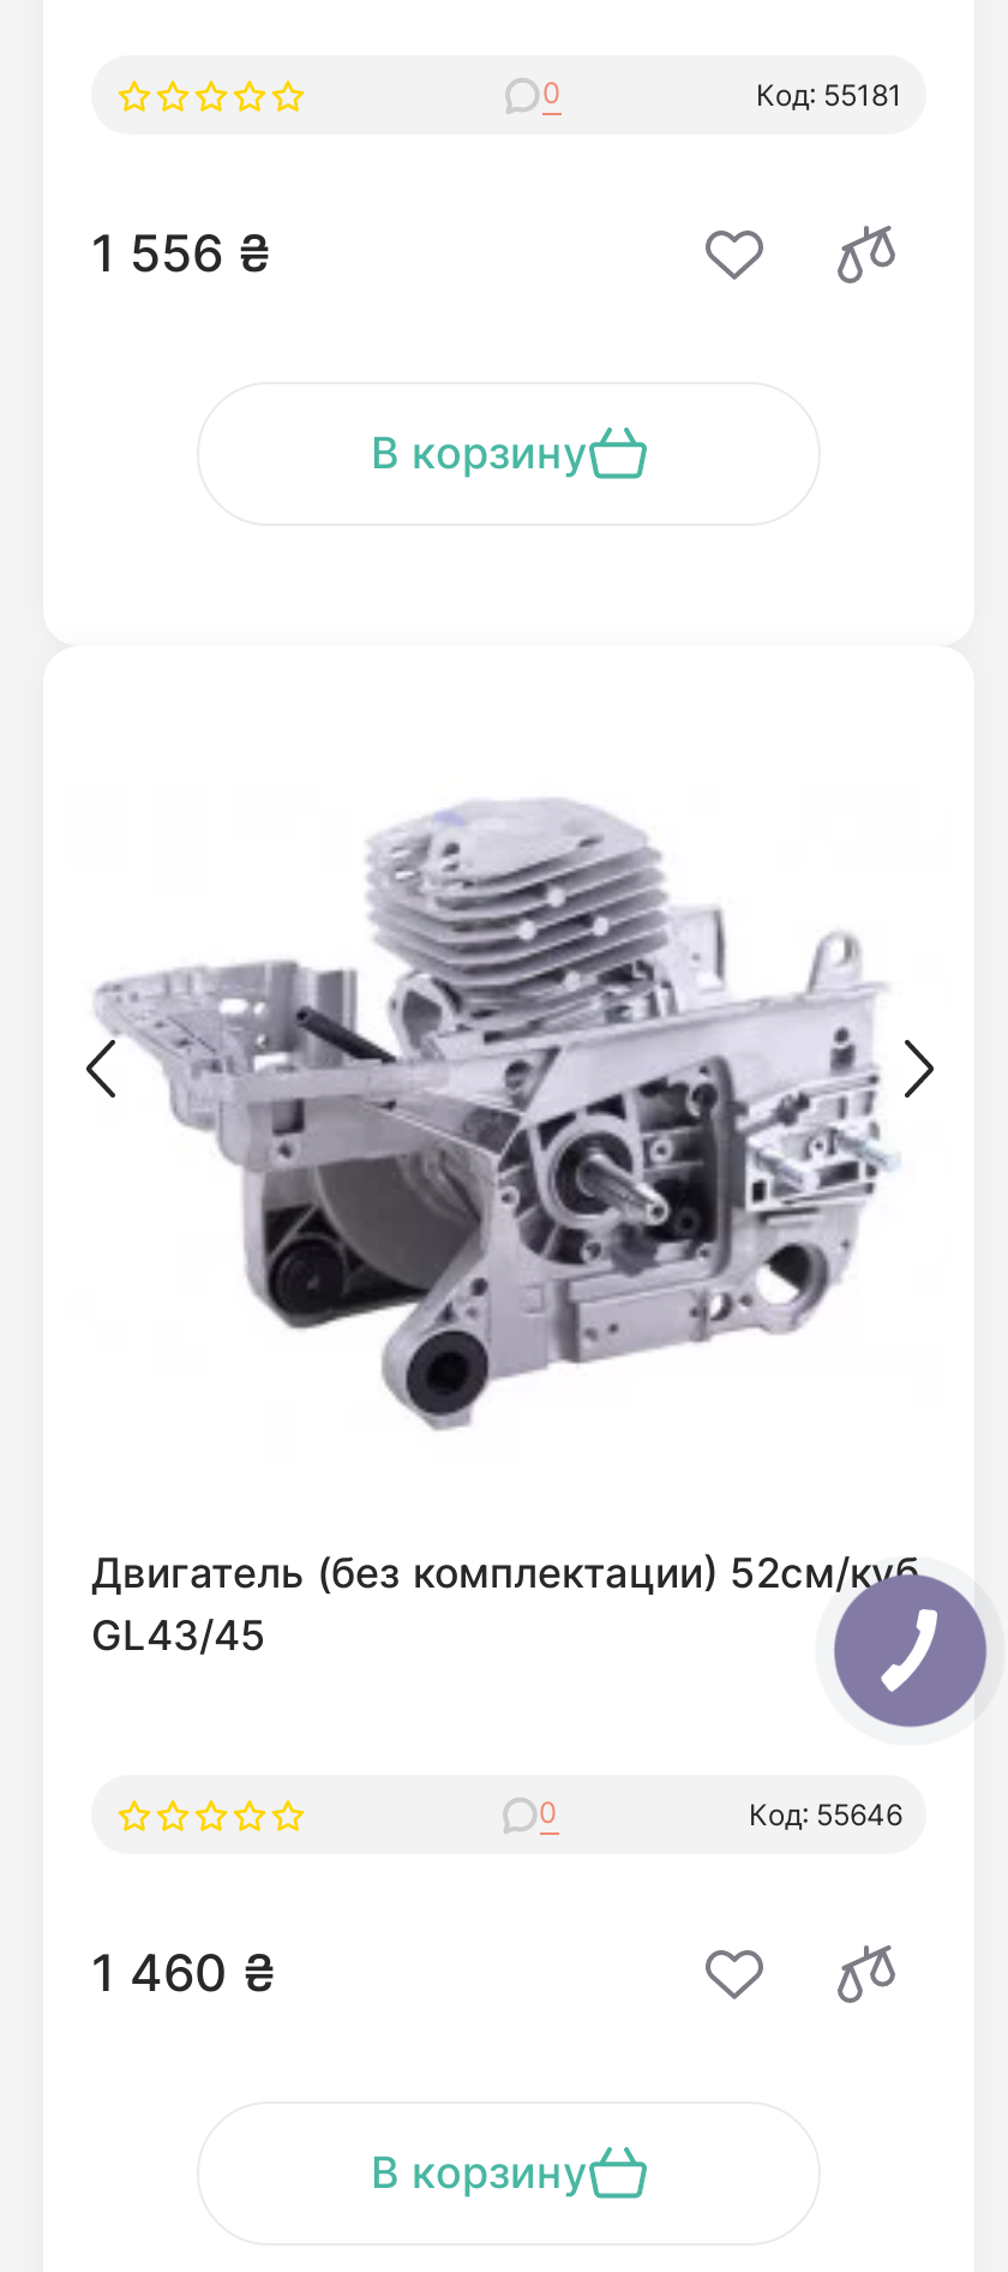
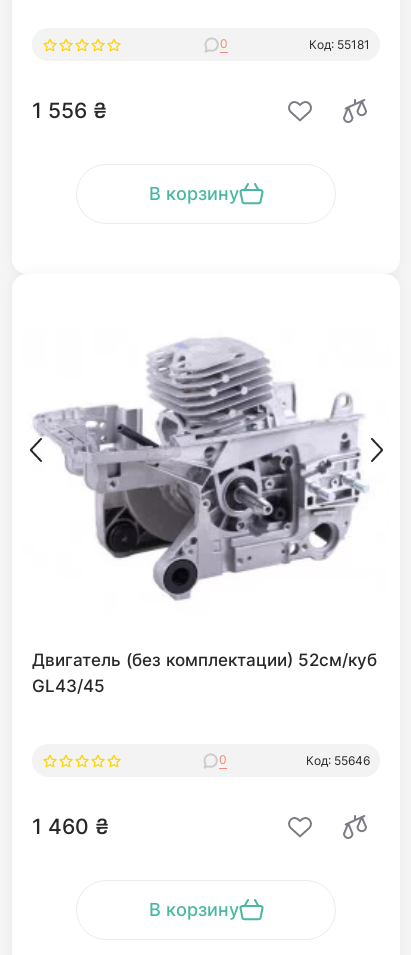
[830,1573,989,1729] [image] -> none

